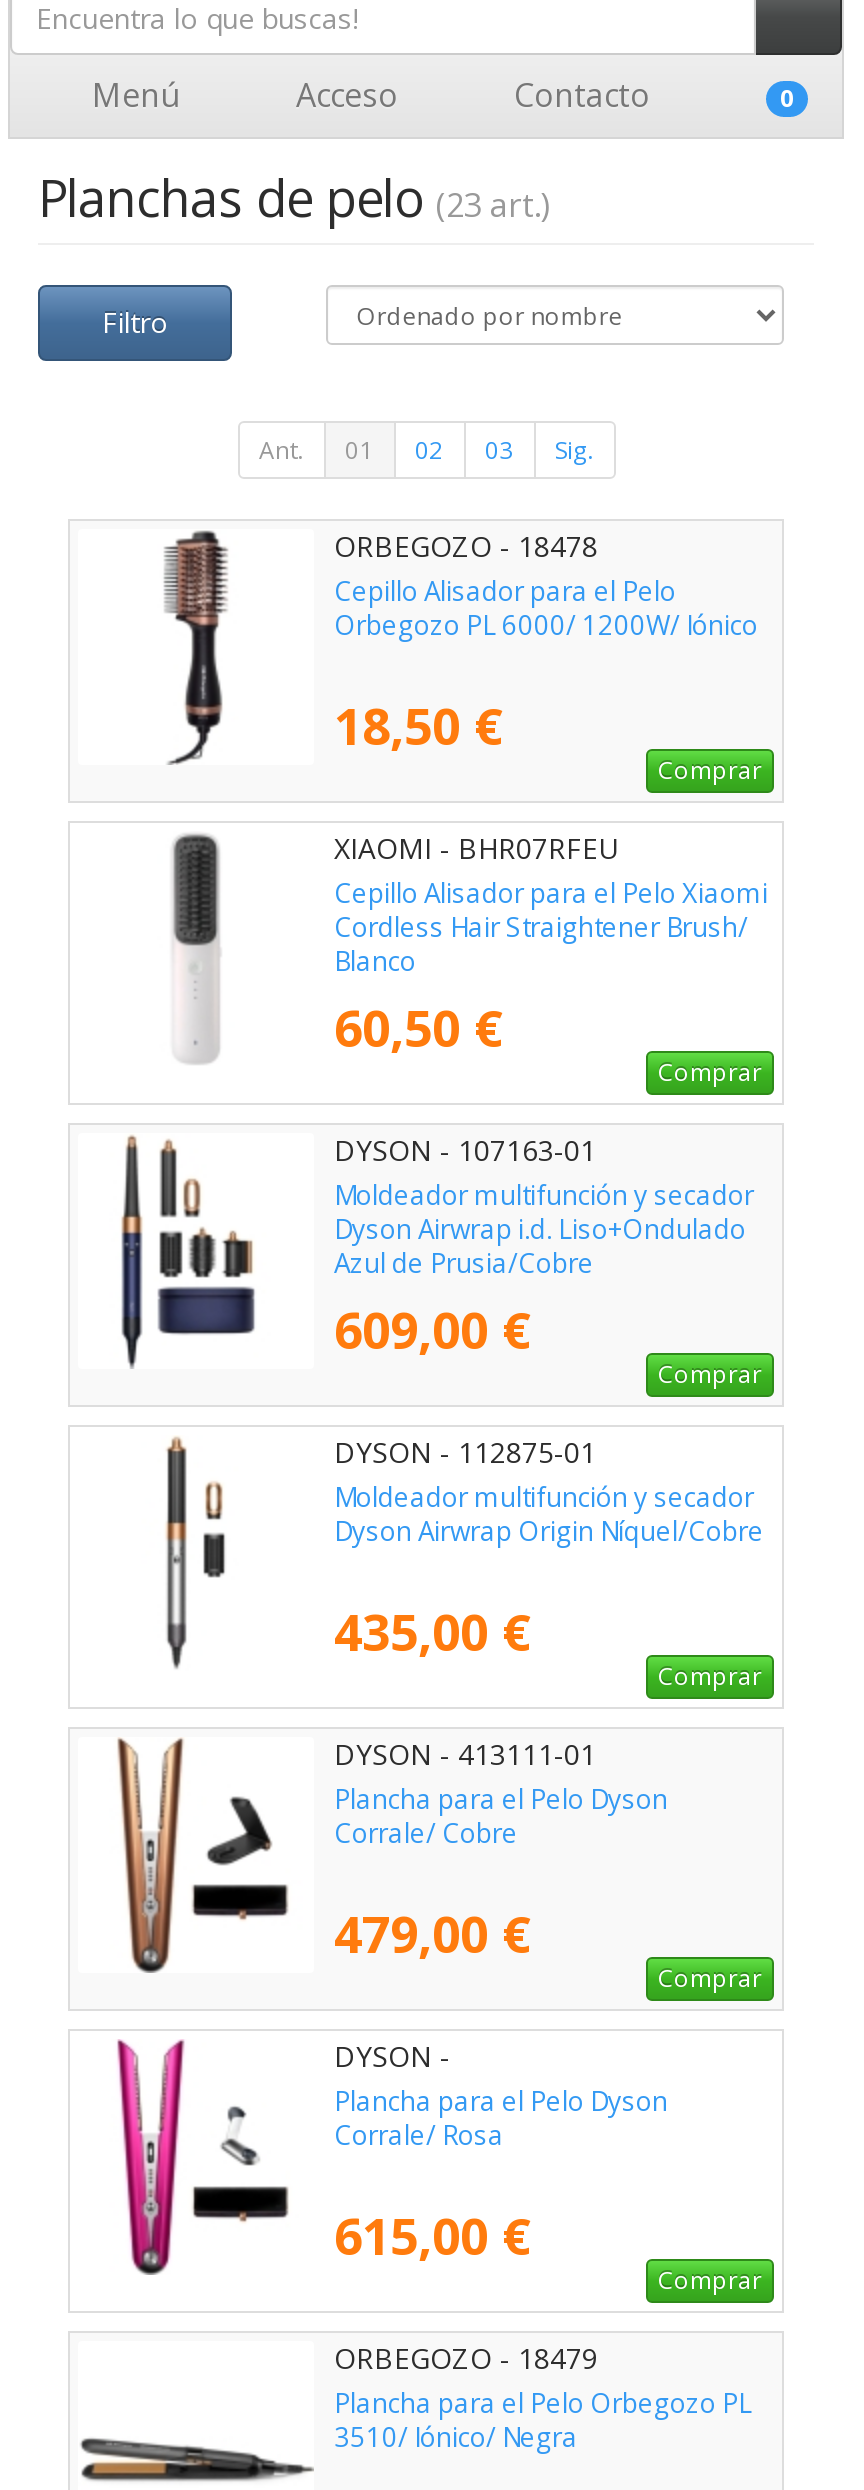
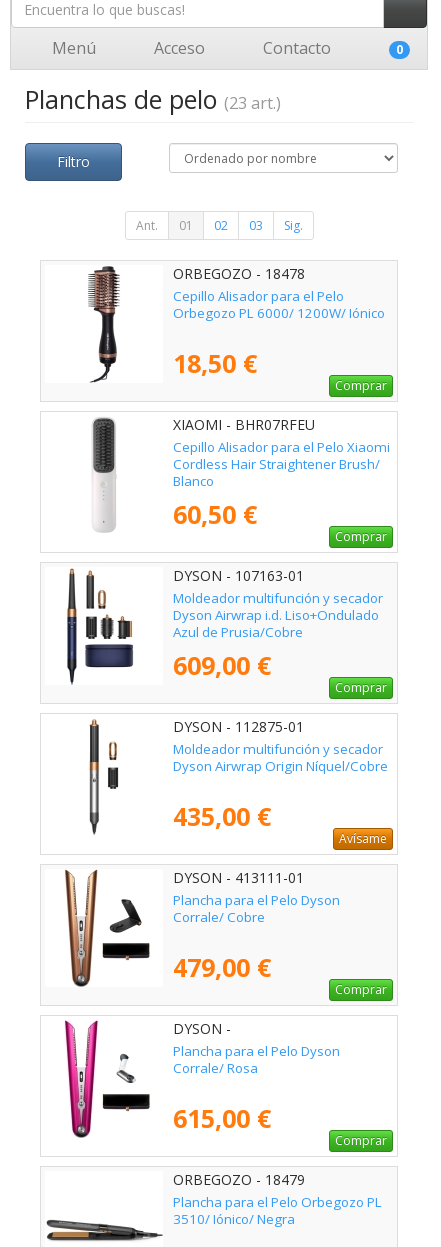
[658,1659,762,1693] Comprar -> [339,830,387,847] Avísame

